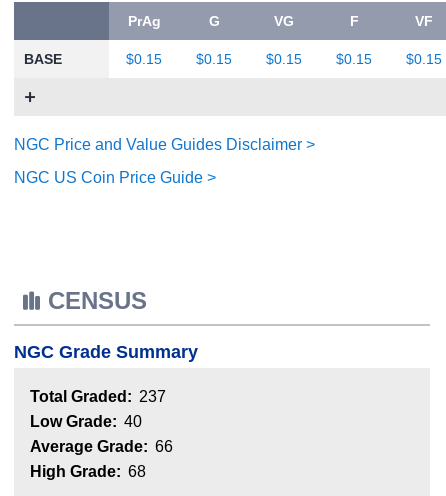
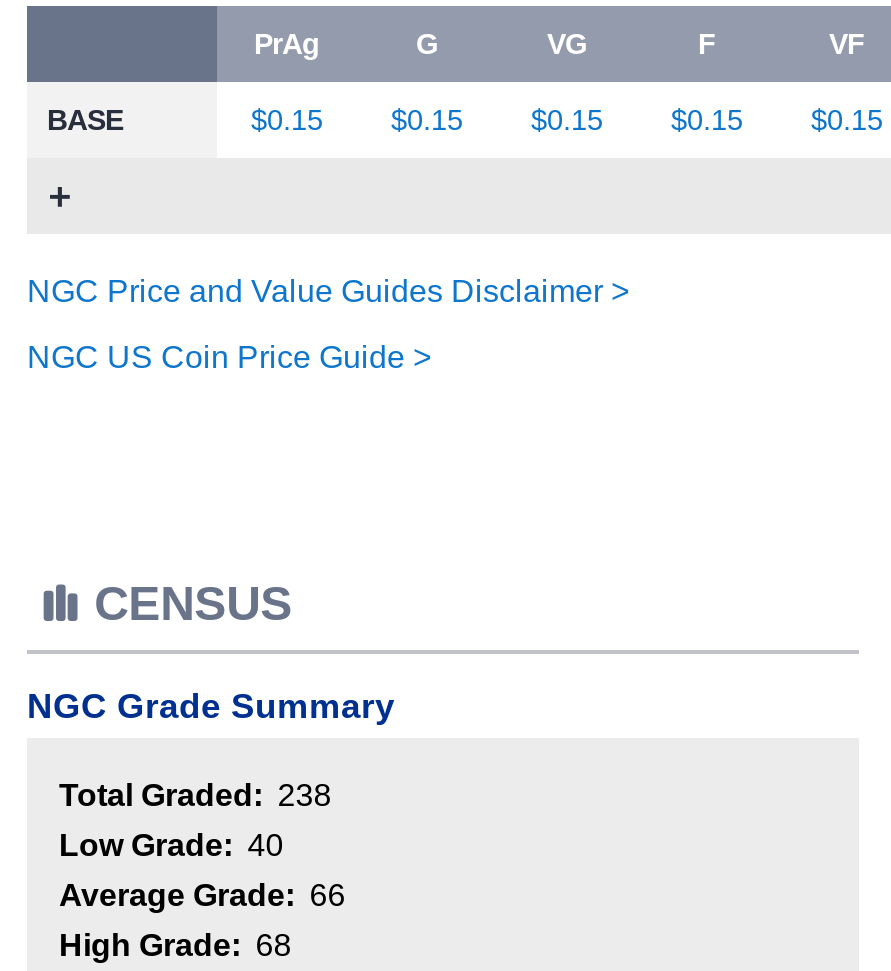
[30,388,166,405] Total Graded: 237 -> [59,778,331,812] Total Graded: 238

